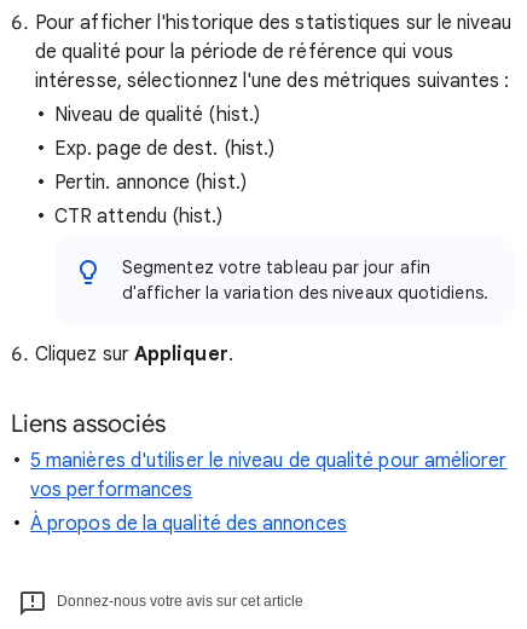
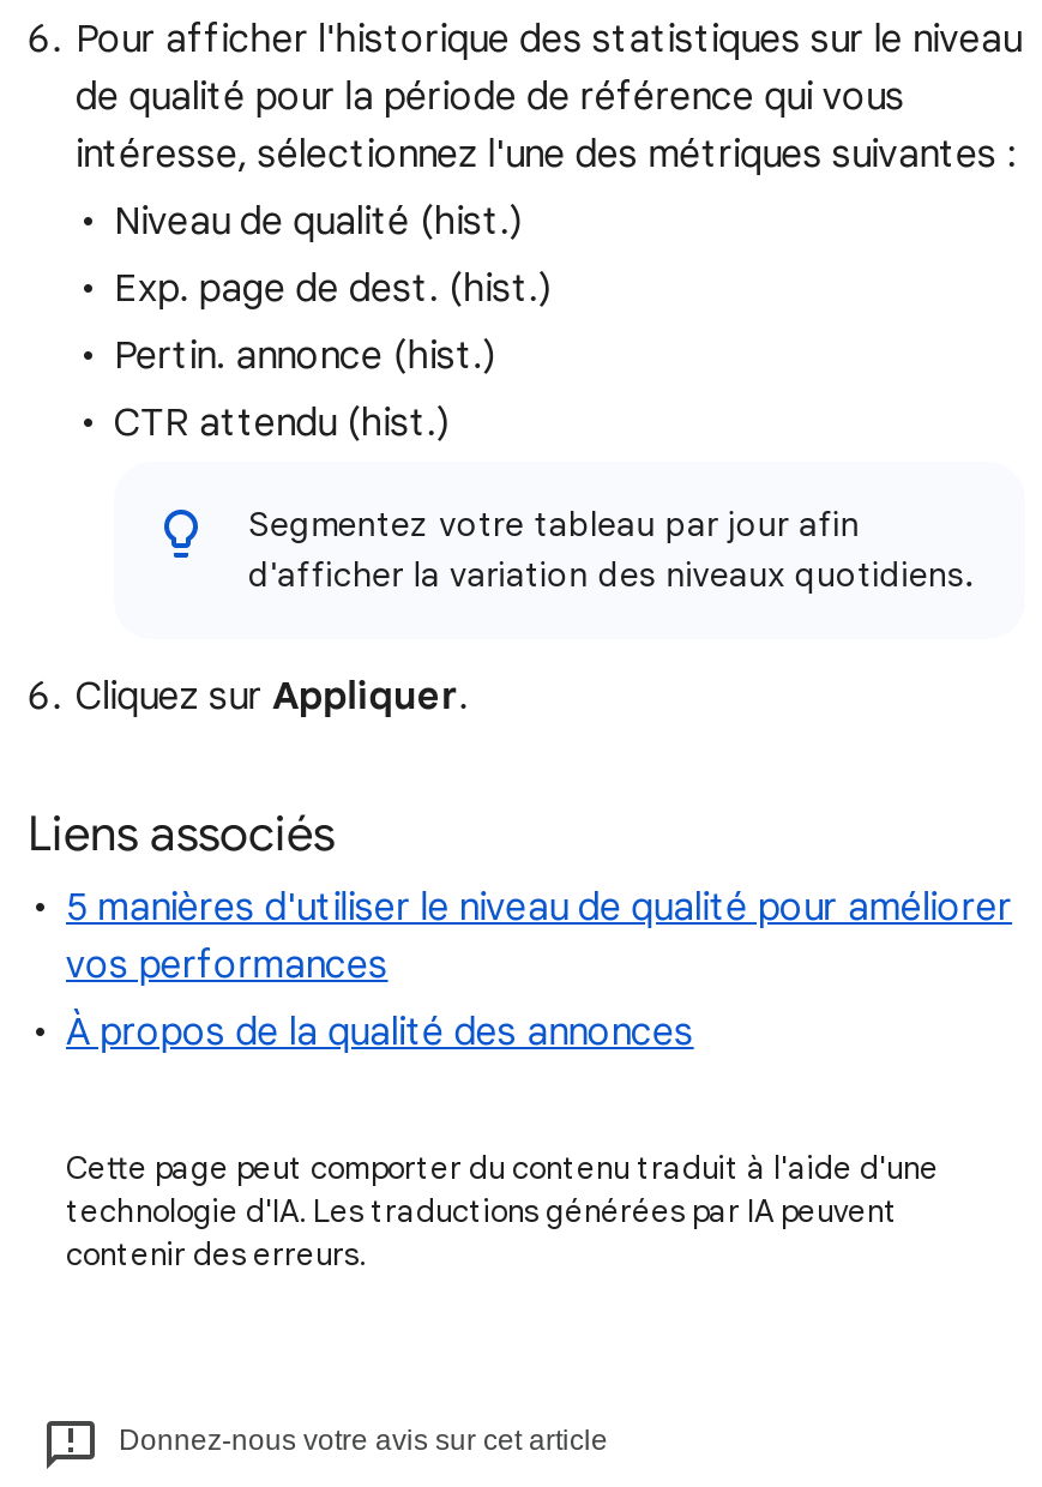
none -> [66,1147,939,1274] Cette page peut comporter du contenu traduit à l'aide d'une | technologie d'IA. Les traductions générées par IA peuvent | contenir des erreurs.

